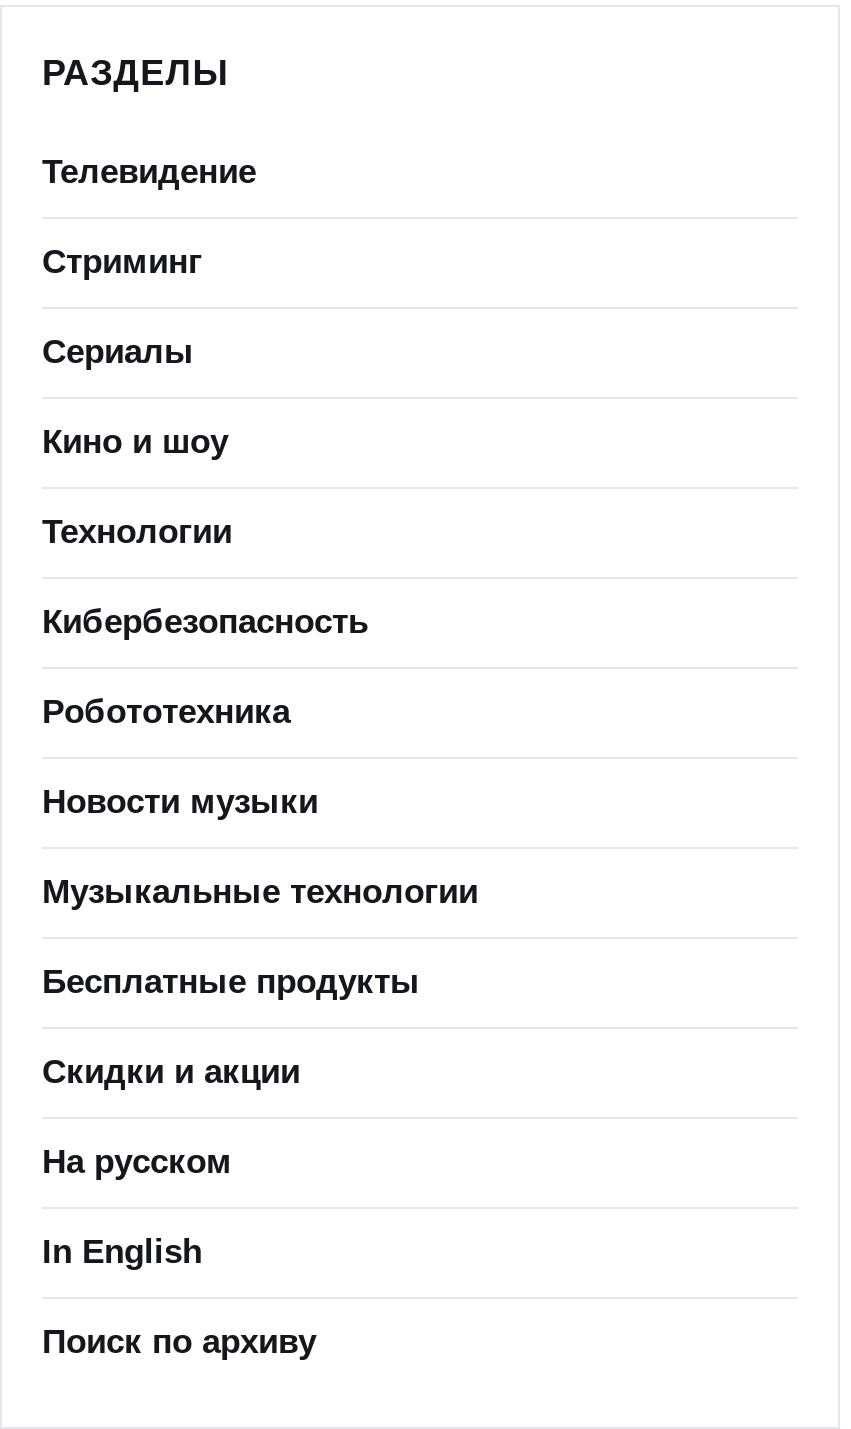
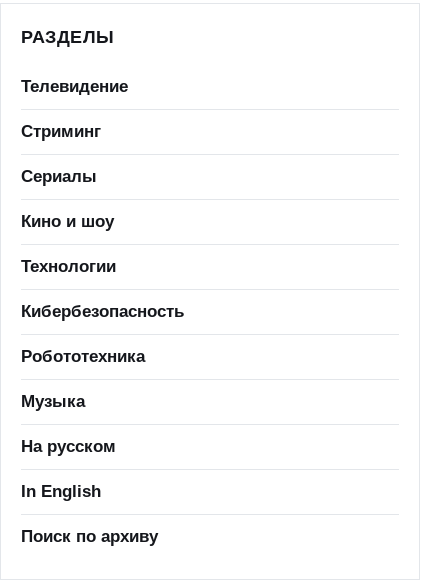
[42,783,478,1091] Новости музыки | Музыкальные технологии | Бесплатные продукты | Скидки и акции -> [21,392,85,411] Музыка

